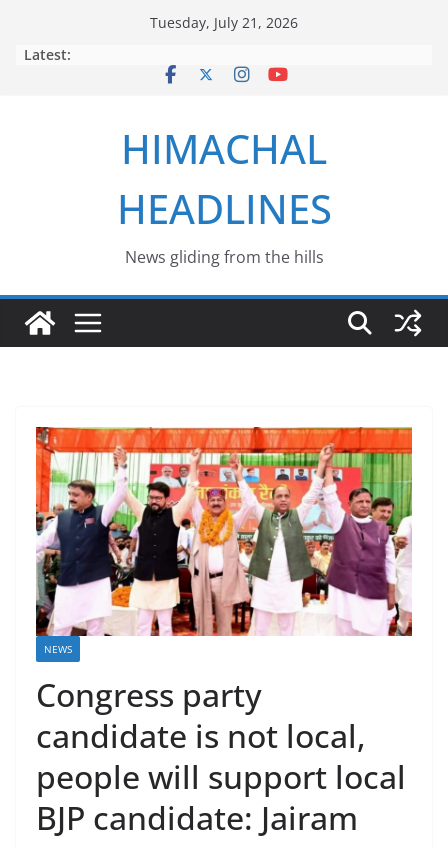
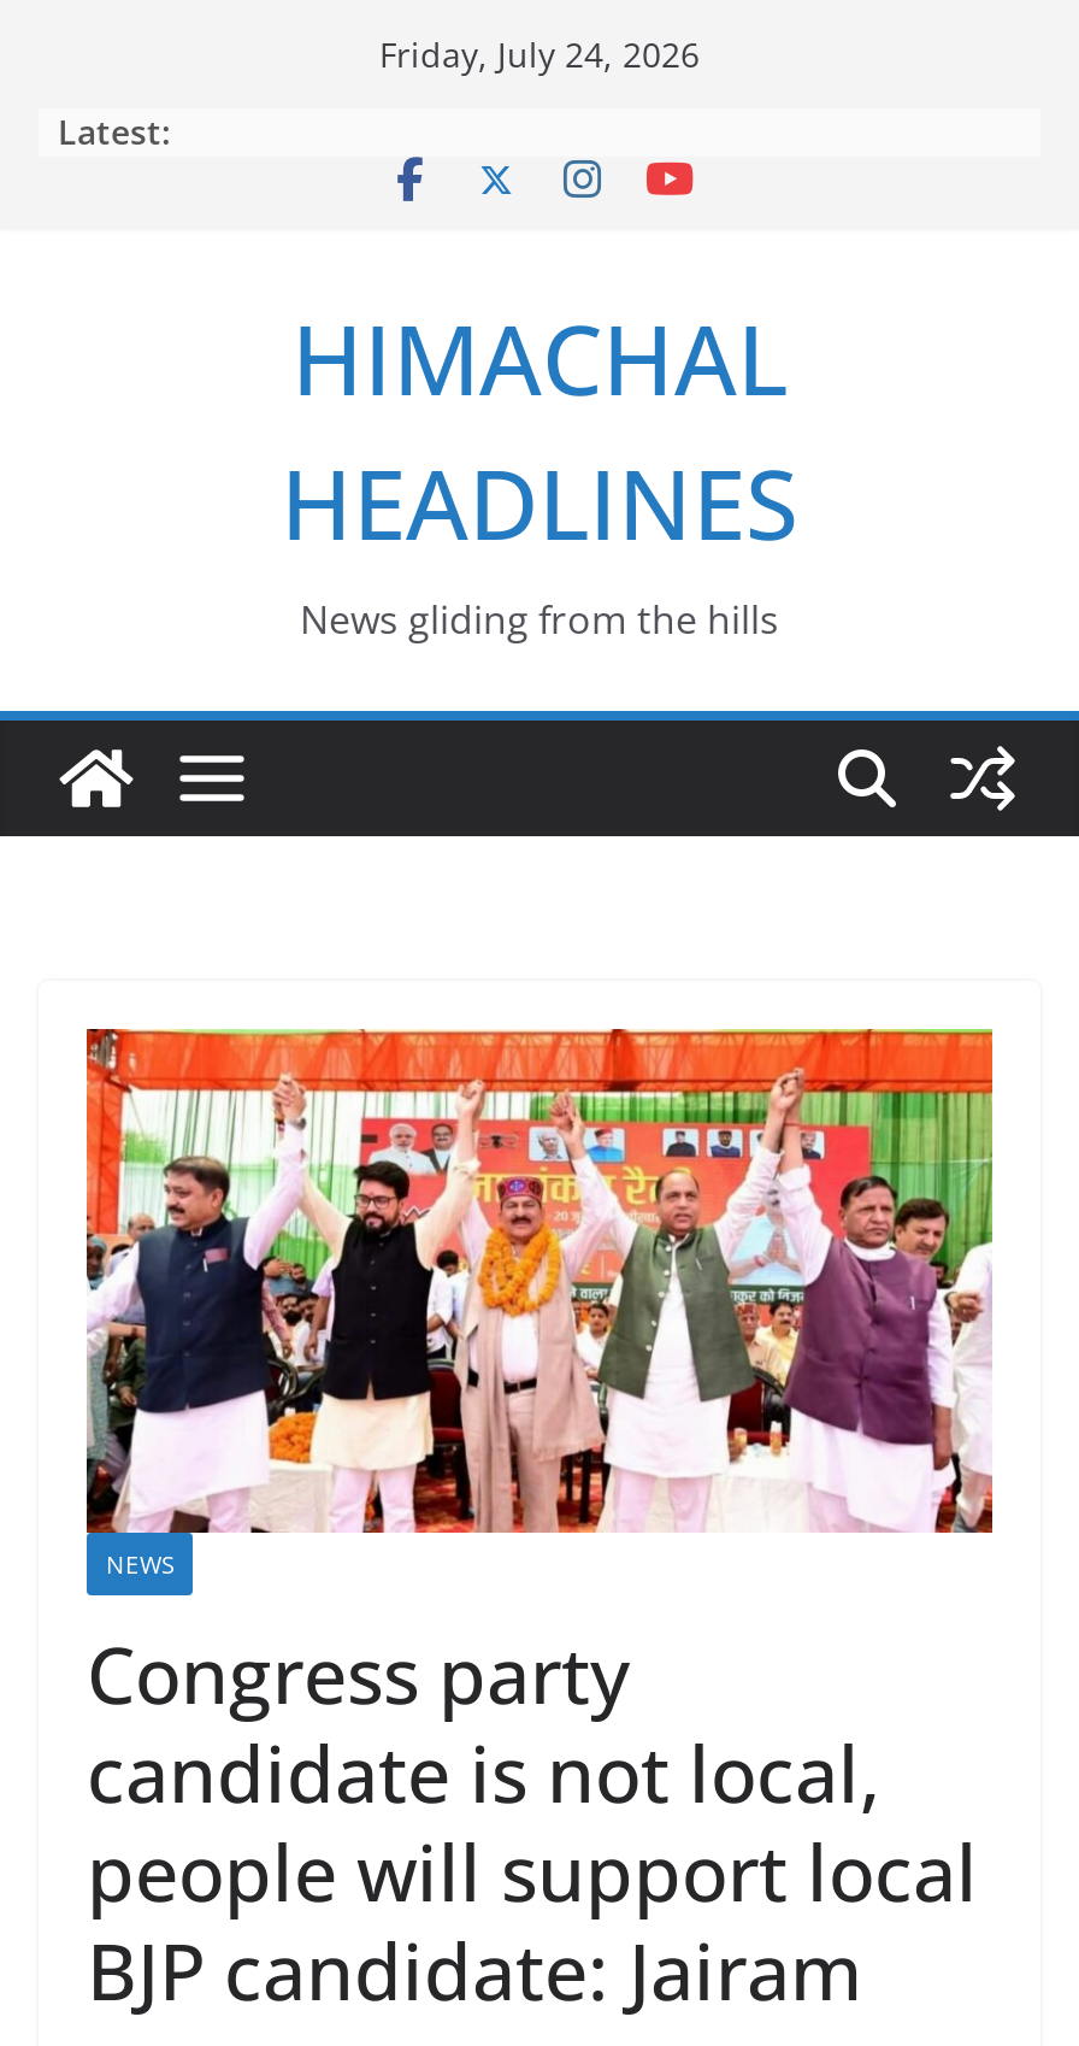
[150,13,298,32] Tuesday, July 21, 2026 -> [379,31,700,77] Friday, July 24, 2026

